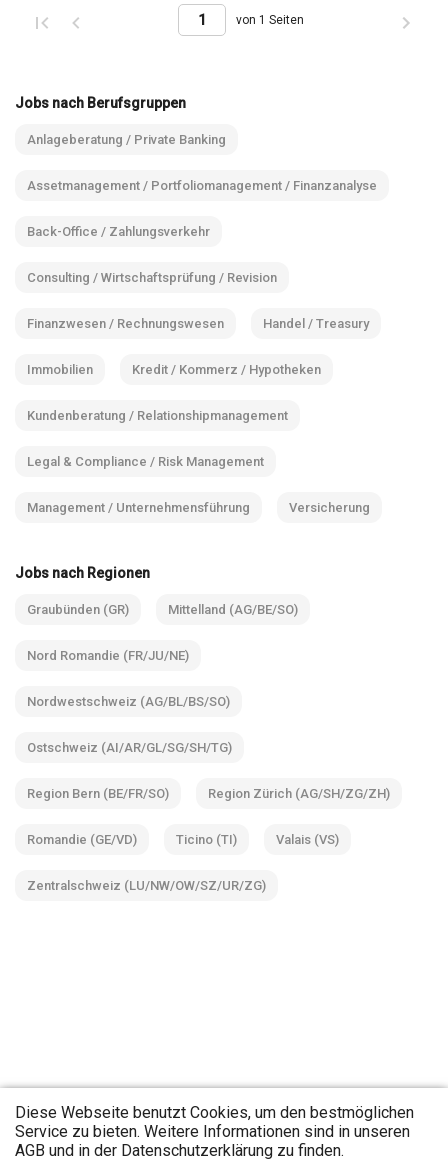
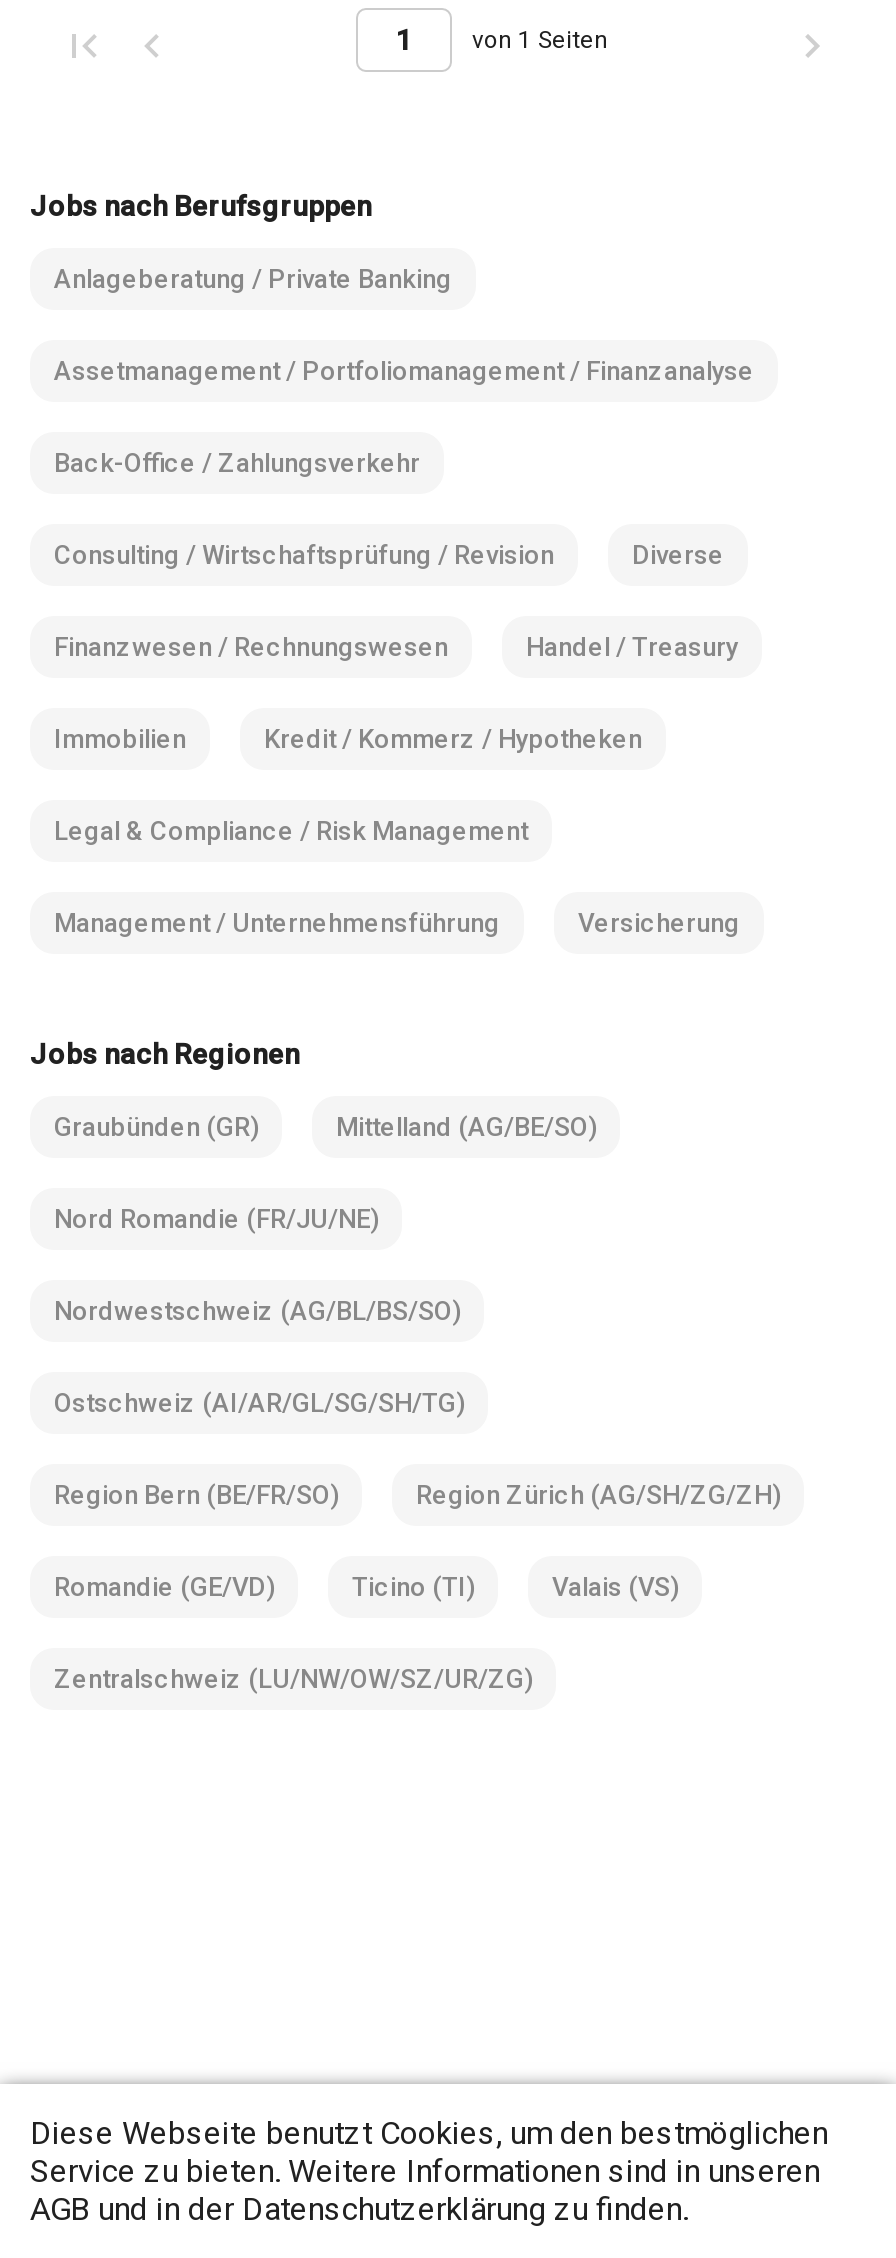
none -> [632,539,724,569] Diverse
[27,408,288,423] Kundenberatung / Relationshipmanagement -> none

